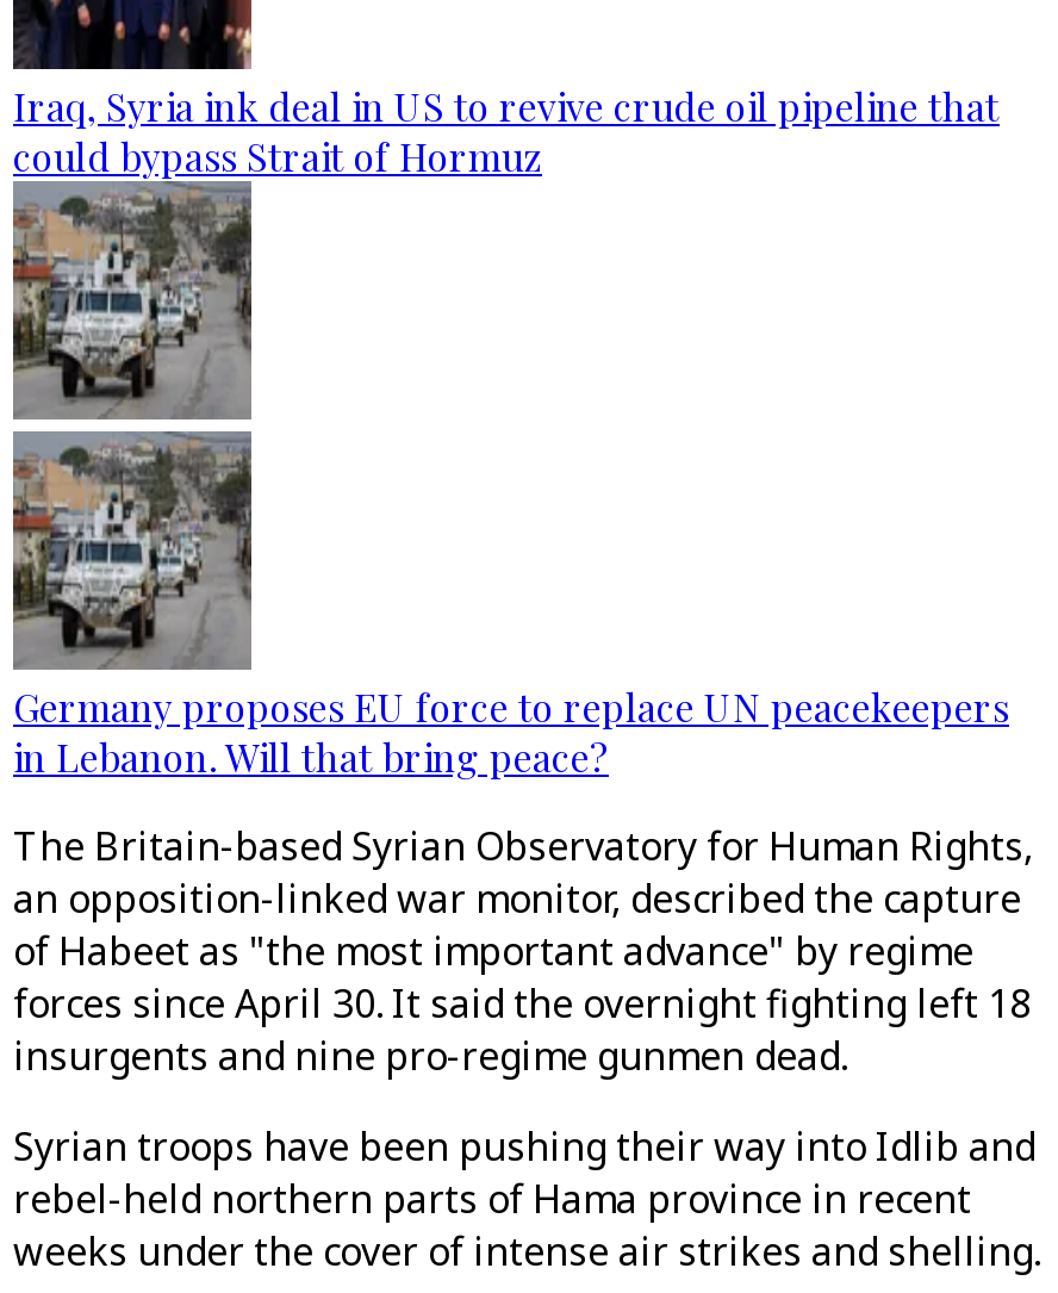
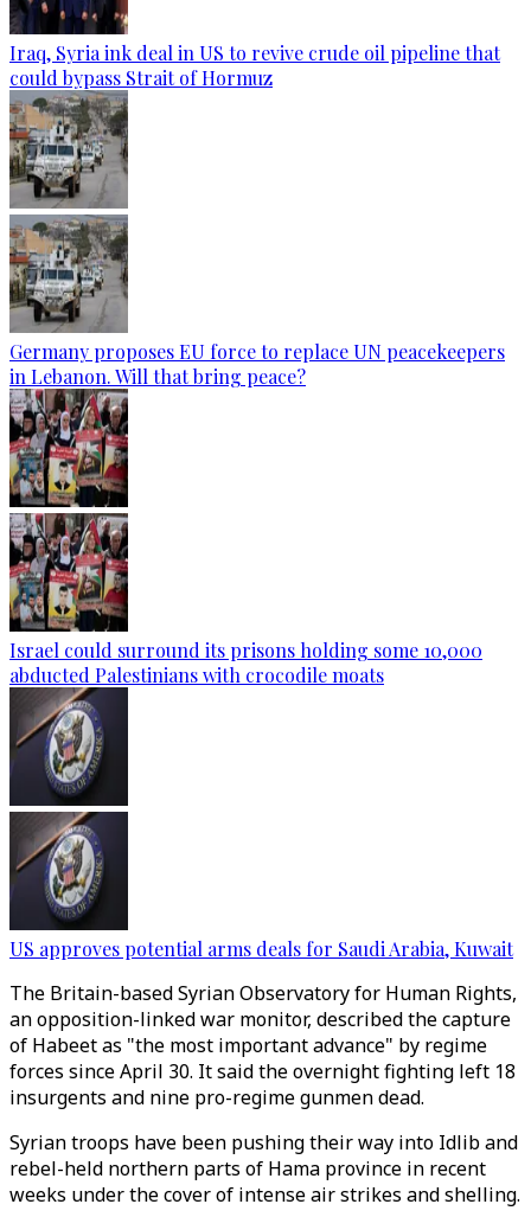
none -> [8,392,482,687] [image] | Israel could surround its prisons holding some 10,000 | abducted Palestinians with crocodile moats
none -> [8,697,513,961] [image] | US approves potential arms deals for Saudi Arabia, Kuwait

